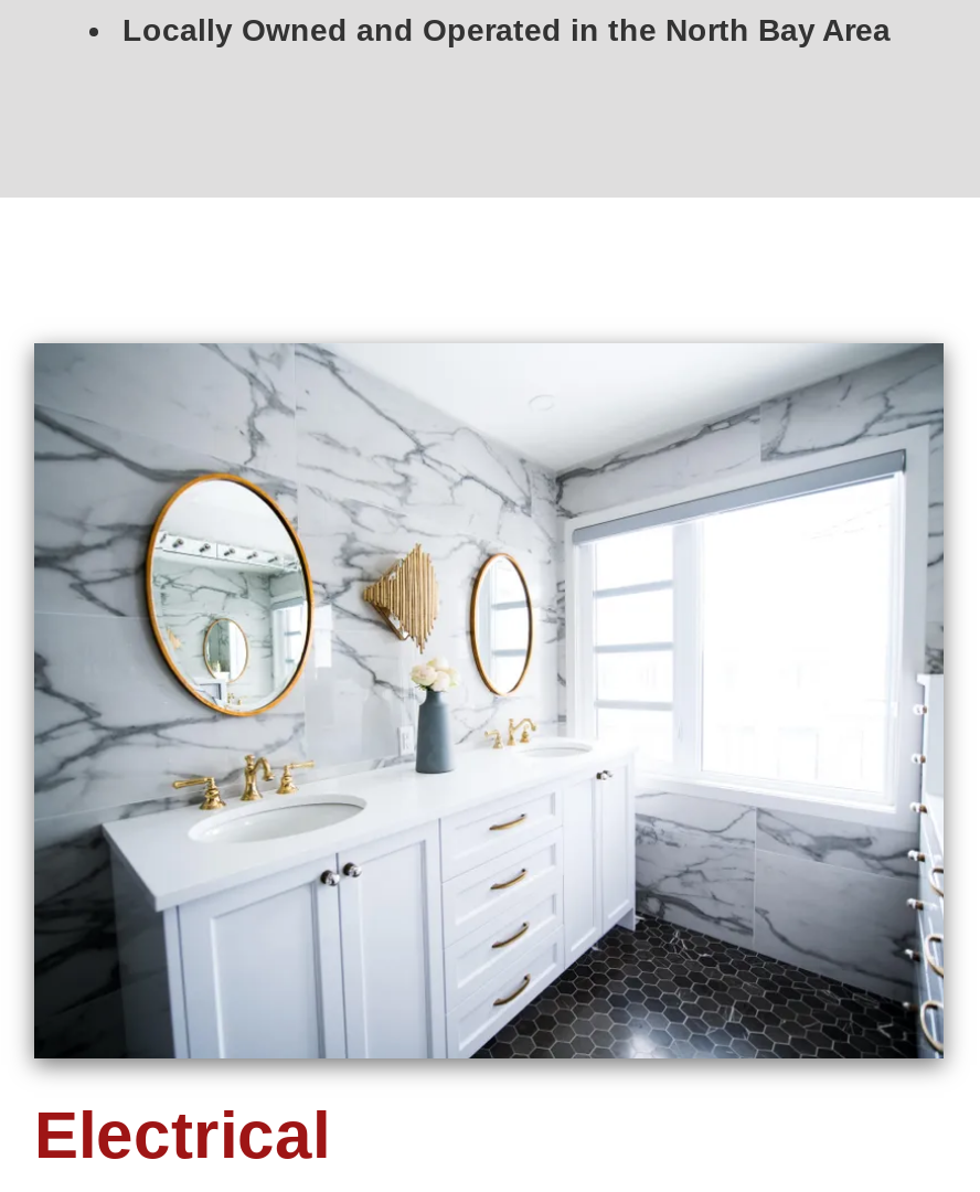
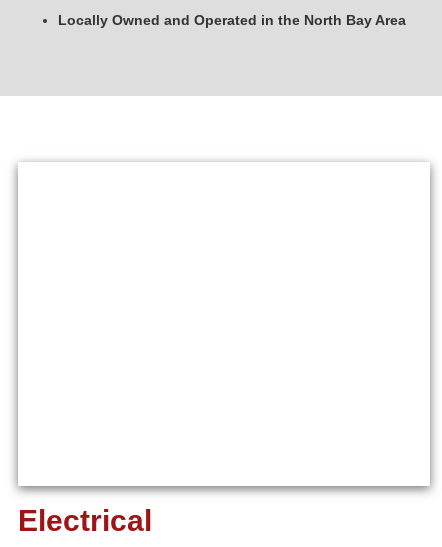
[32,341,946,1061] [image] -> none

